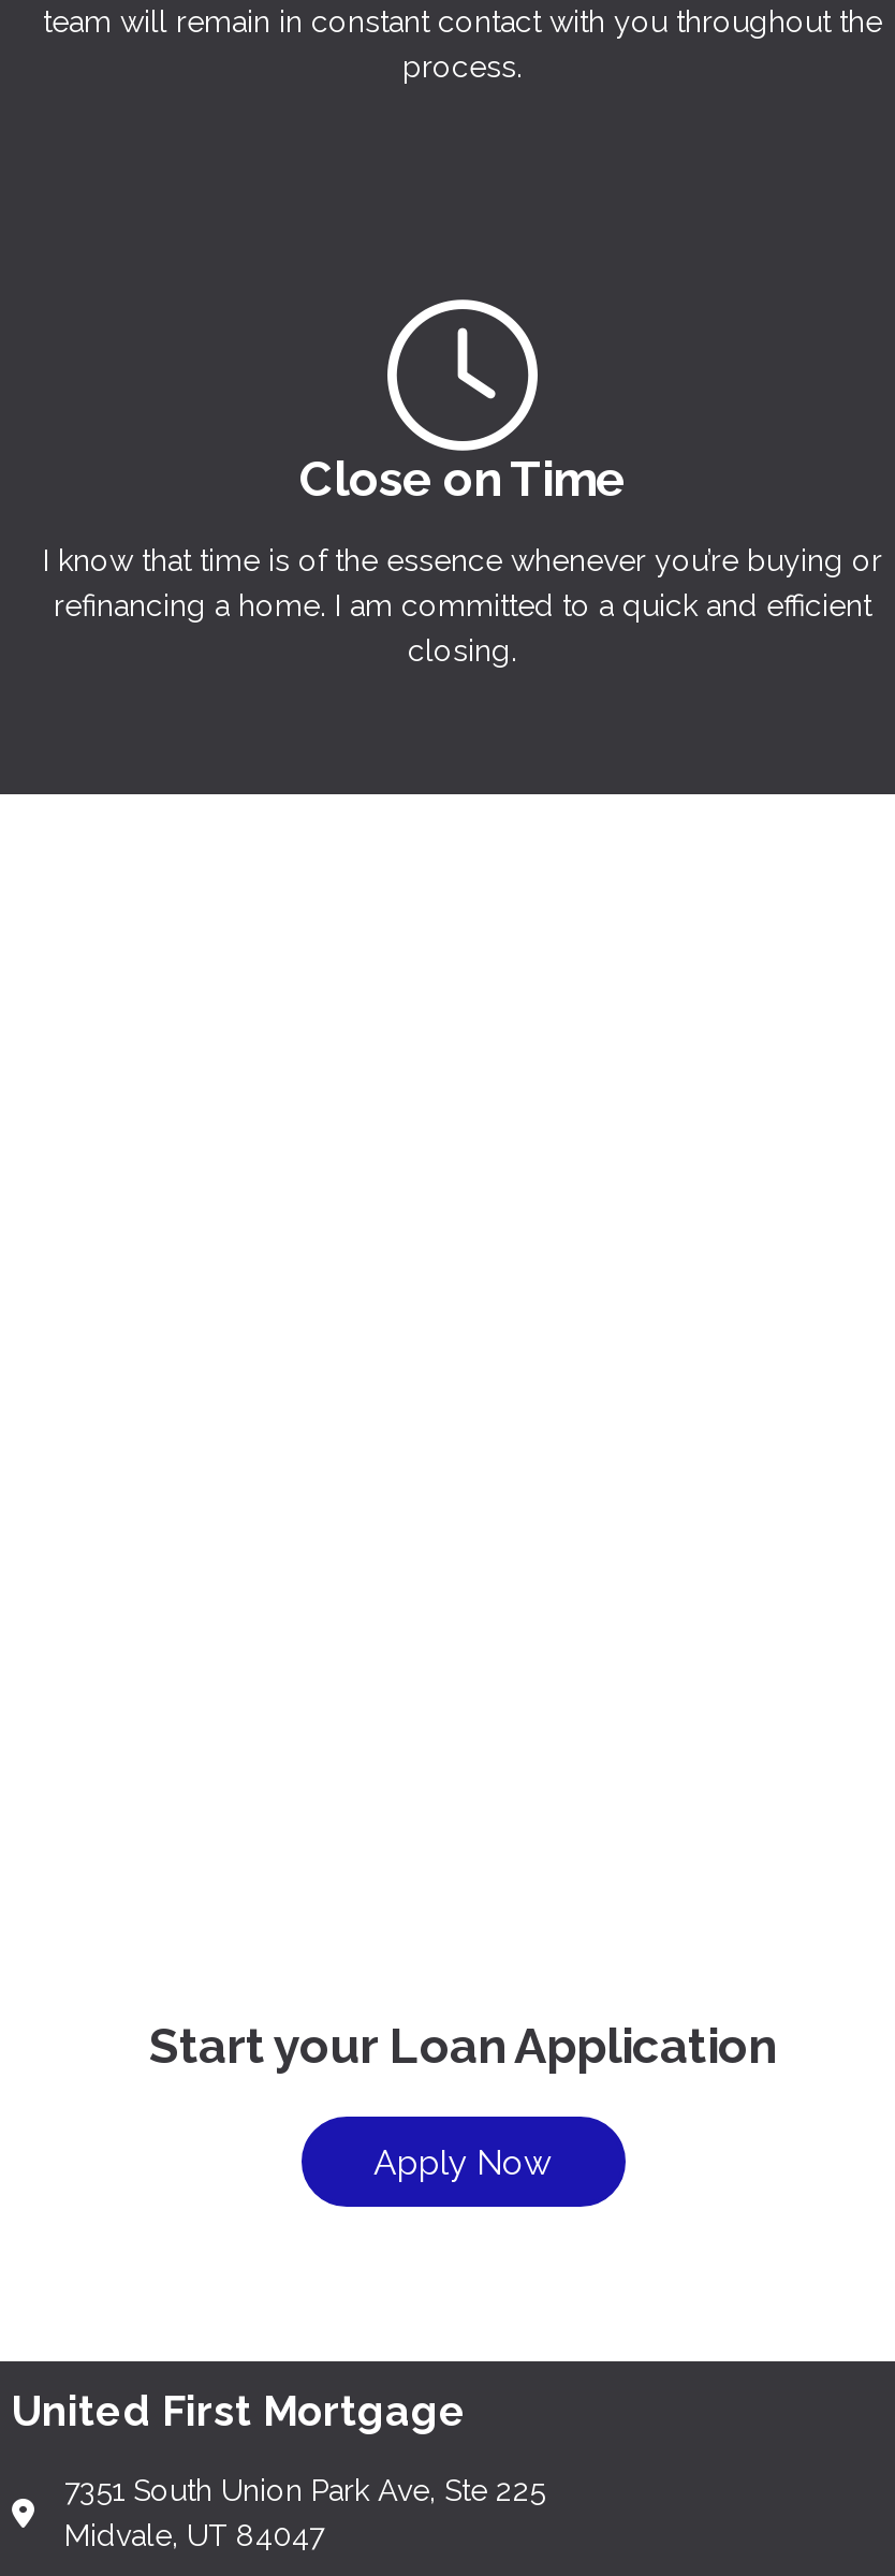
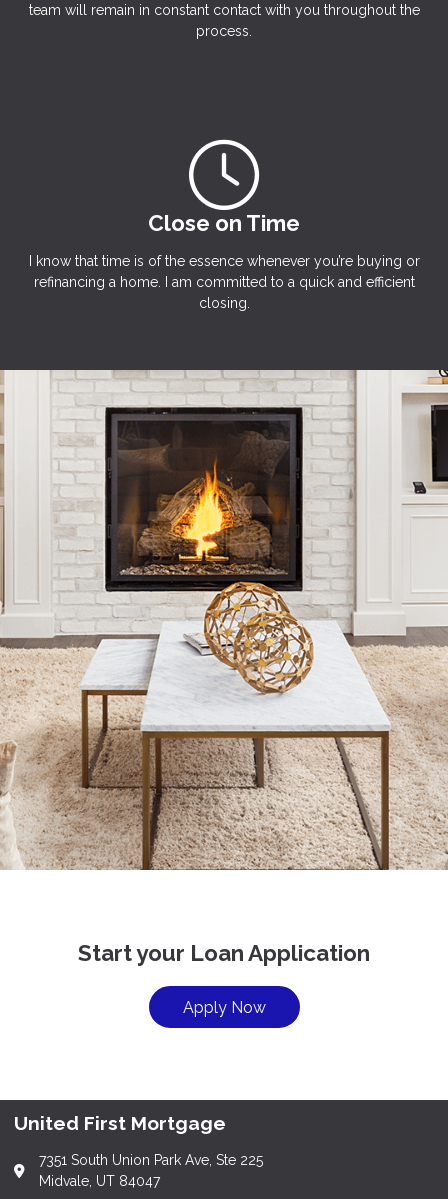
none -> [3,370,445,871] [image]

